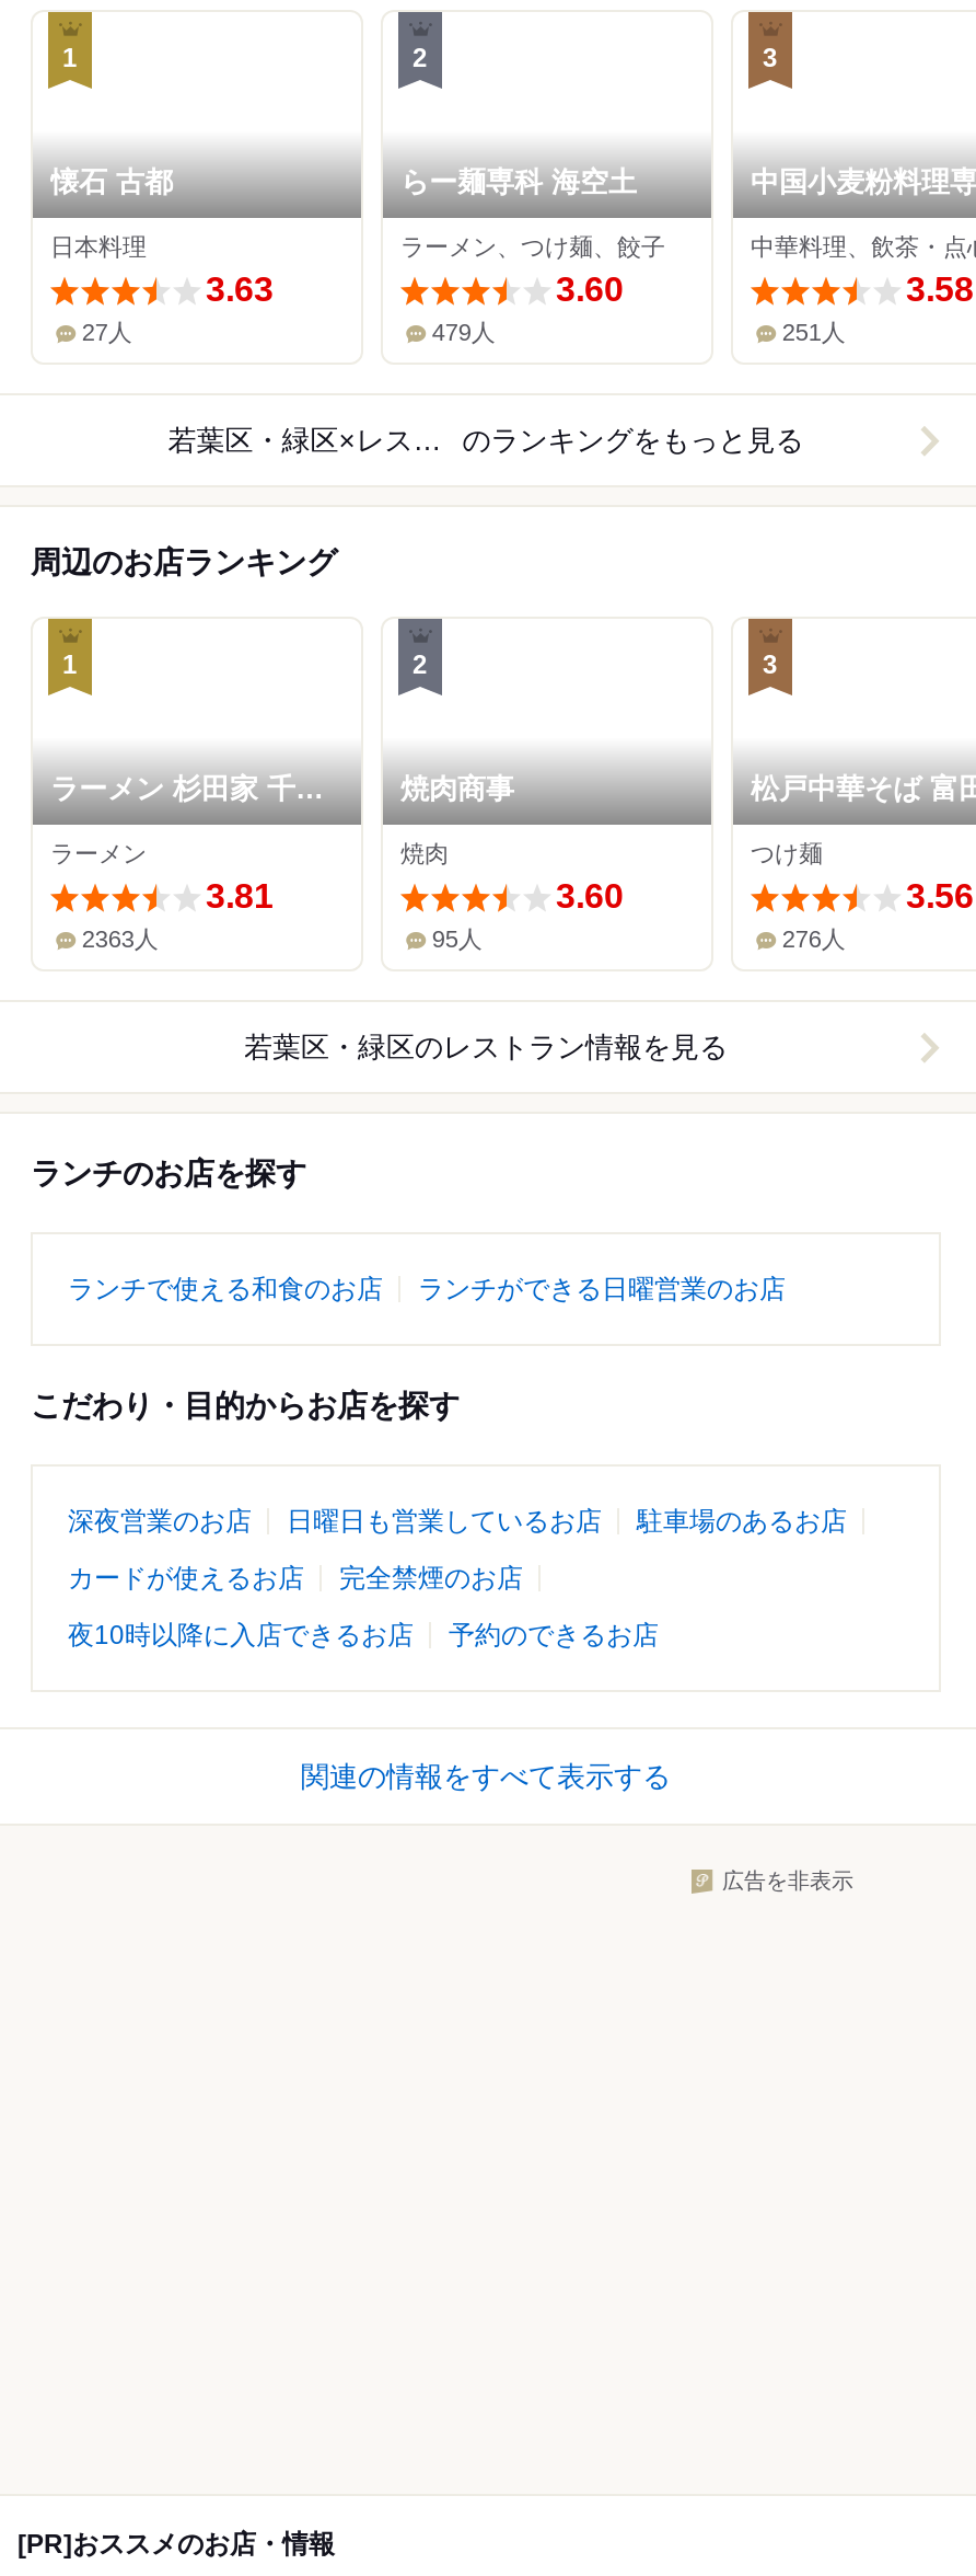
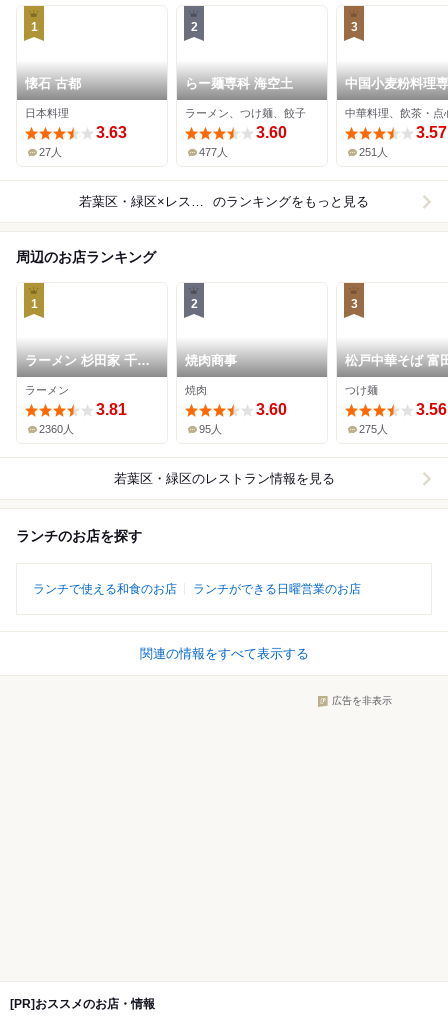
[906,271,974,308] 3.58 -> [416,124,447,141] 3.57
[432,319,495,345] 479人 -> [199,146,228,158] 477人
[82,925,158,952] 2363人 -> [39,423,74,435] 2360人
[782,925,846,952] 276人 -> [359,423,388,435] 275人
[31,1388,847,1651] こだわり・目的からお店を探す | 深夜営業のお店 | 日曜日も営業しているお店 | 駐車場のあるお店 | カードが使えるお店 | 完全禁煙のお店 | 夜10時以降に入店できるお店 | 予約のできるお店 -> none

